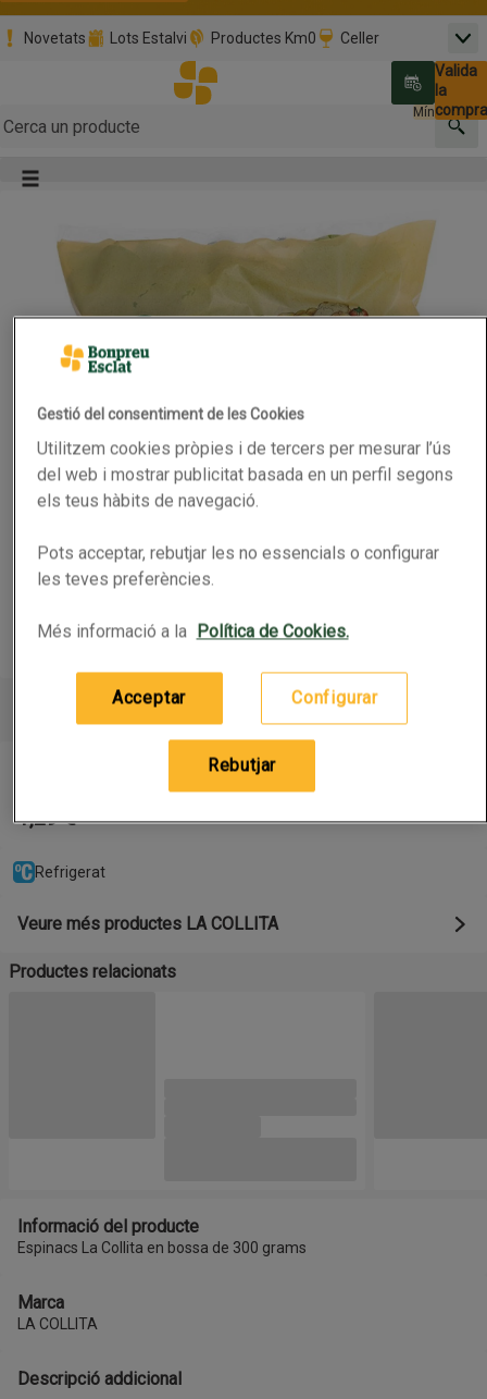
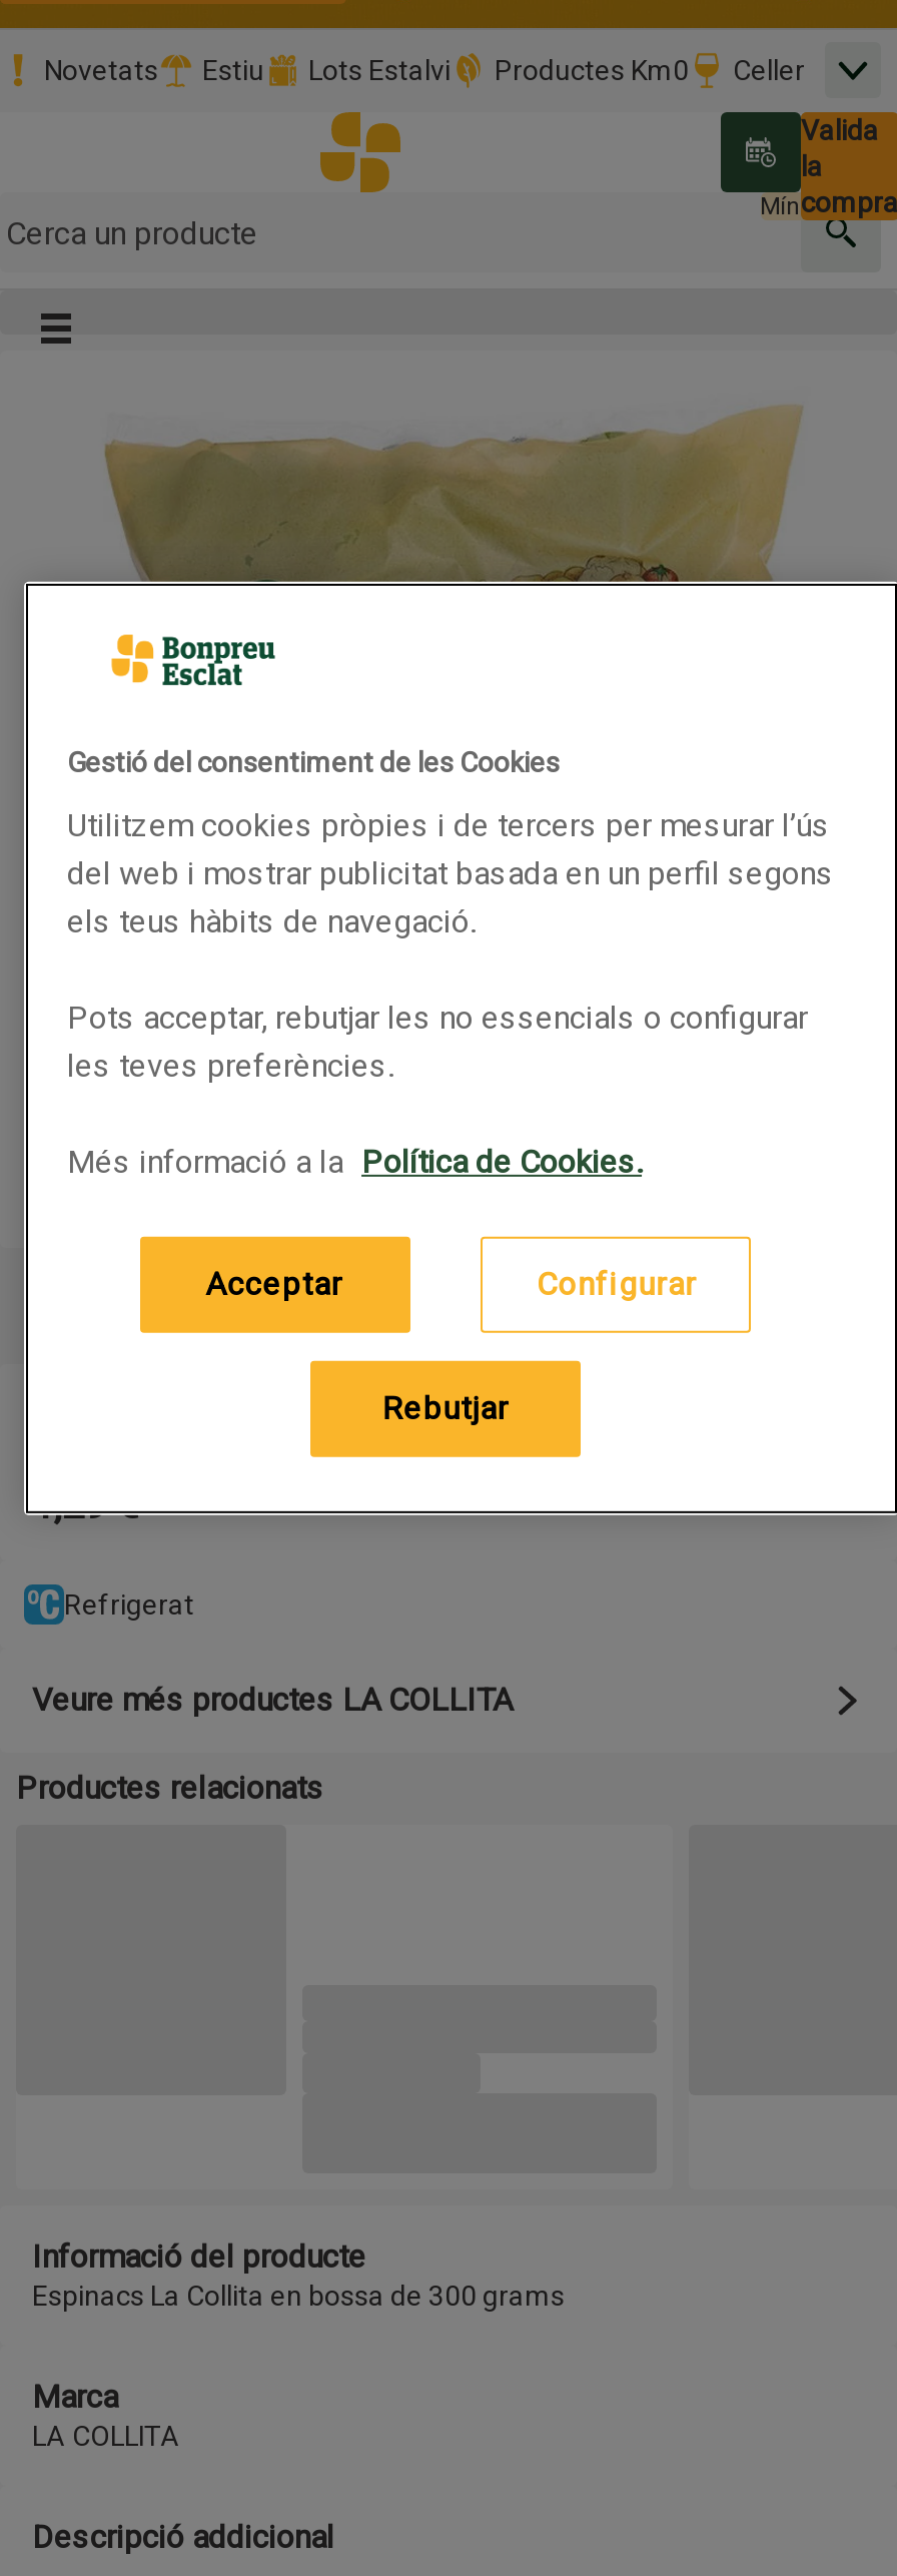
none -> [202,54,264,86] Estiu

